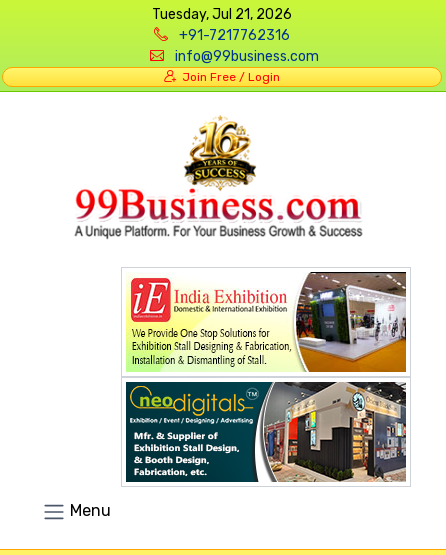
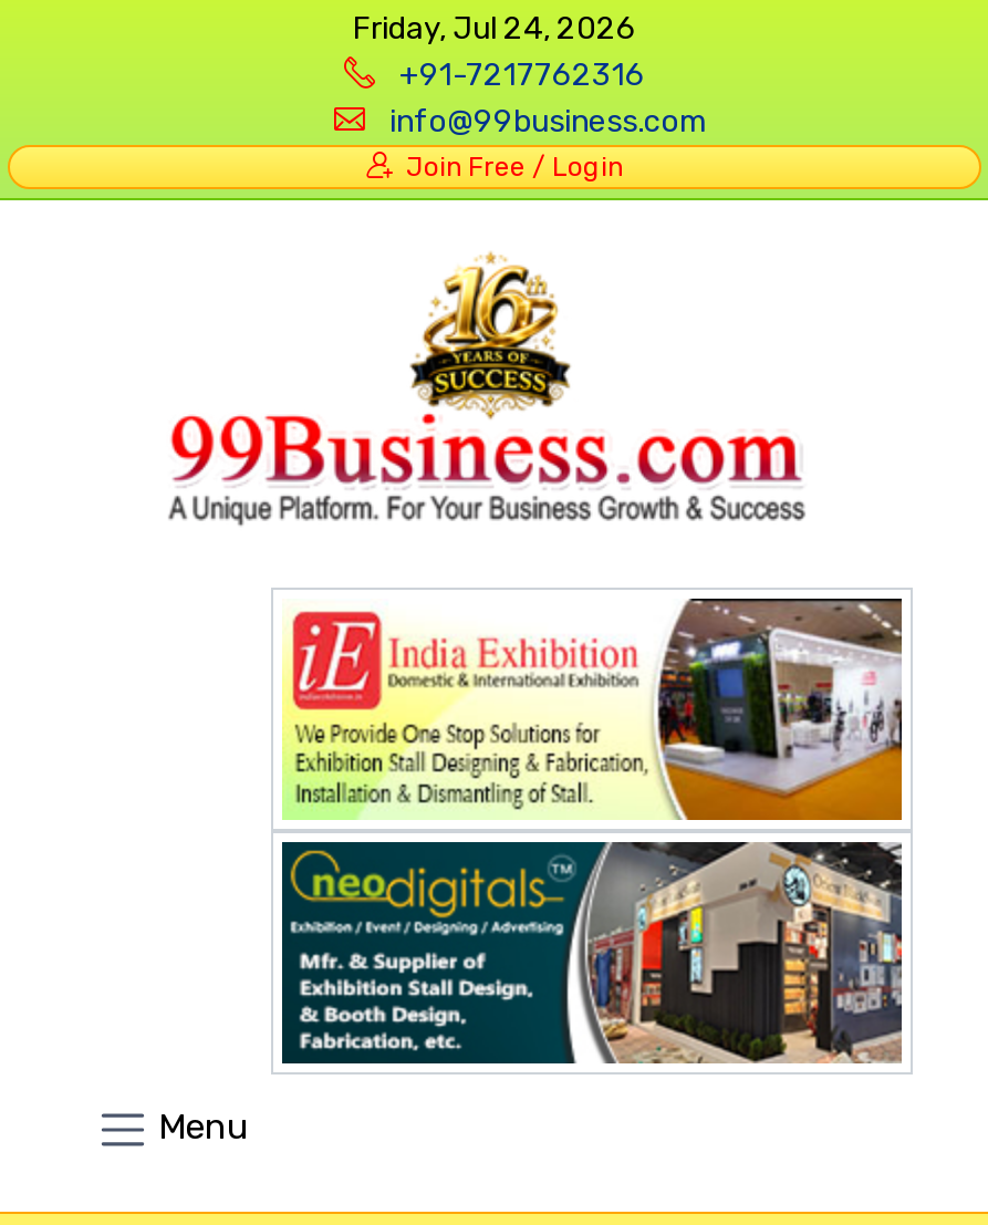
[152,6,292,23] Tuesday, Jul 21, 2026 -> [353,10,636,48] Friday, Jul 24, 2026

